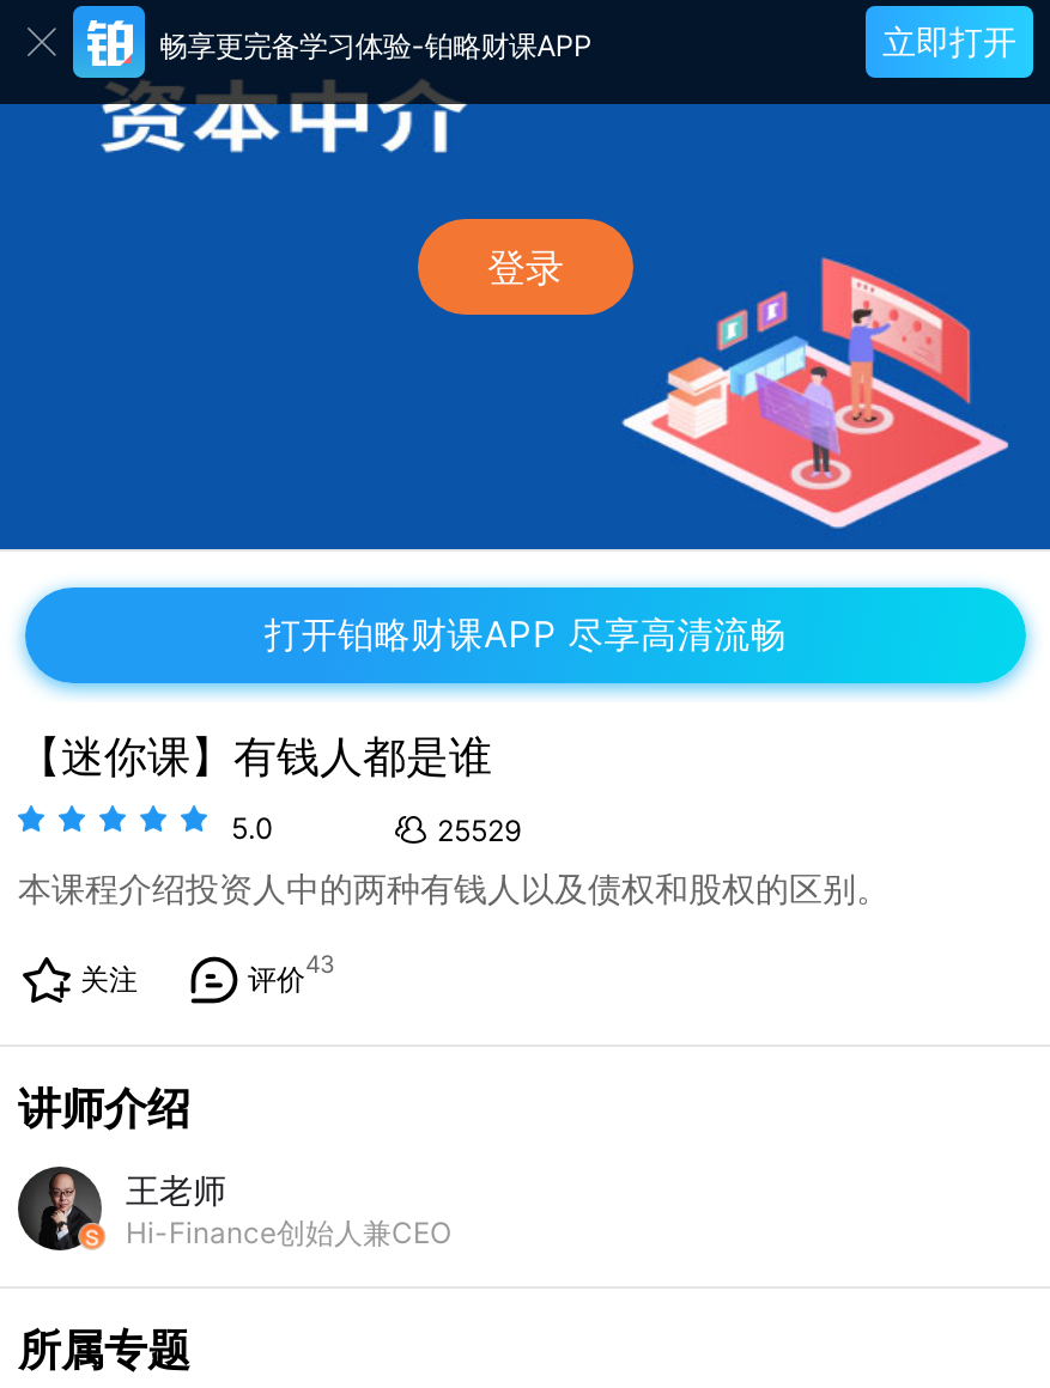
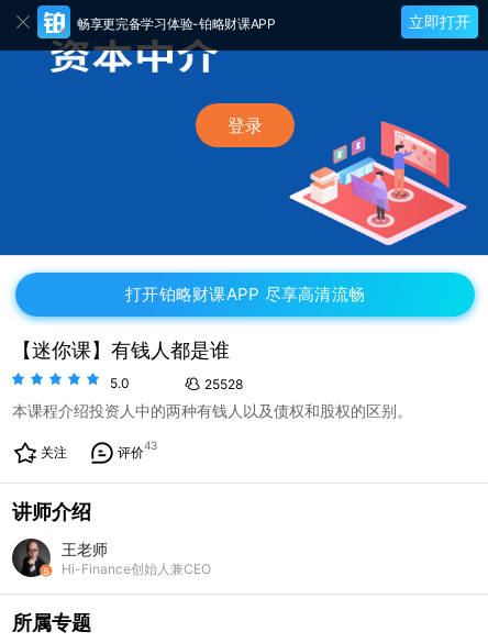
[437,812,521,848] 25529 -> [204,376,243,392] 25528

